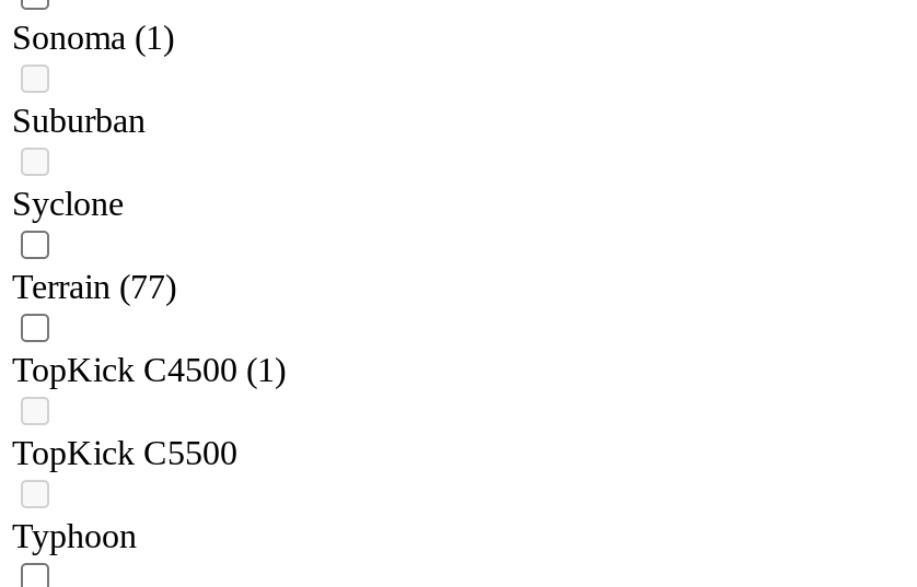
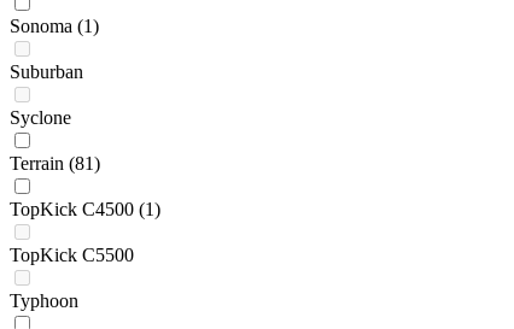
[12,269,176,306] Terrain (77) -> [10,154,100,174] Terrain (81)

